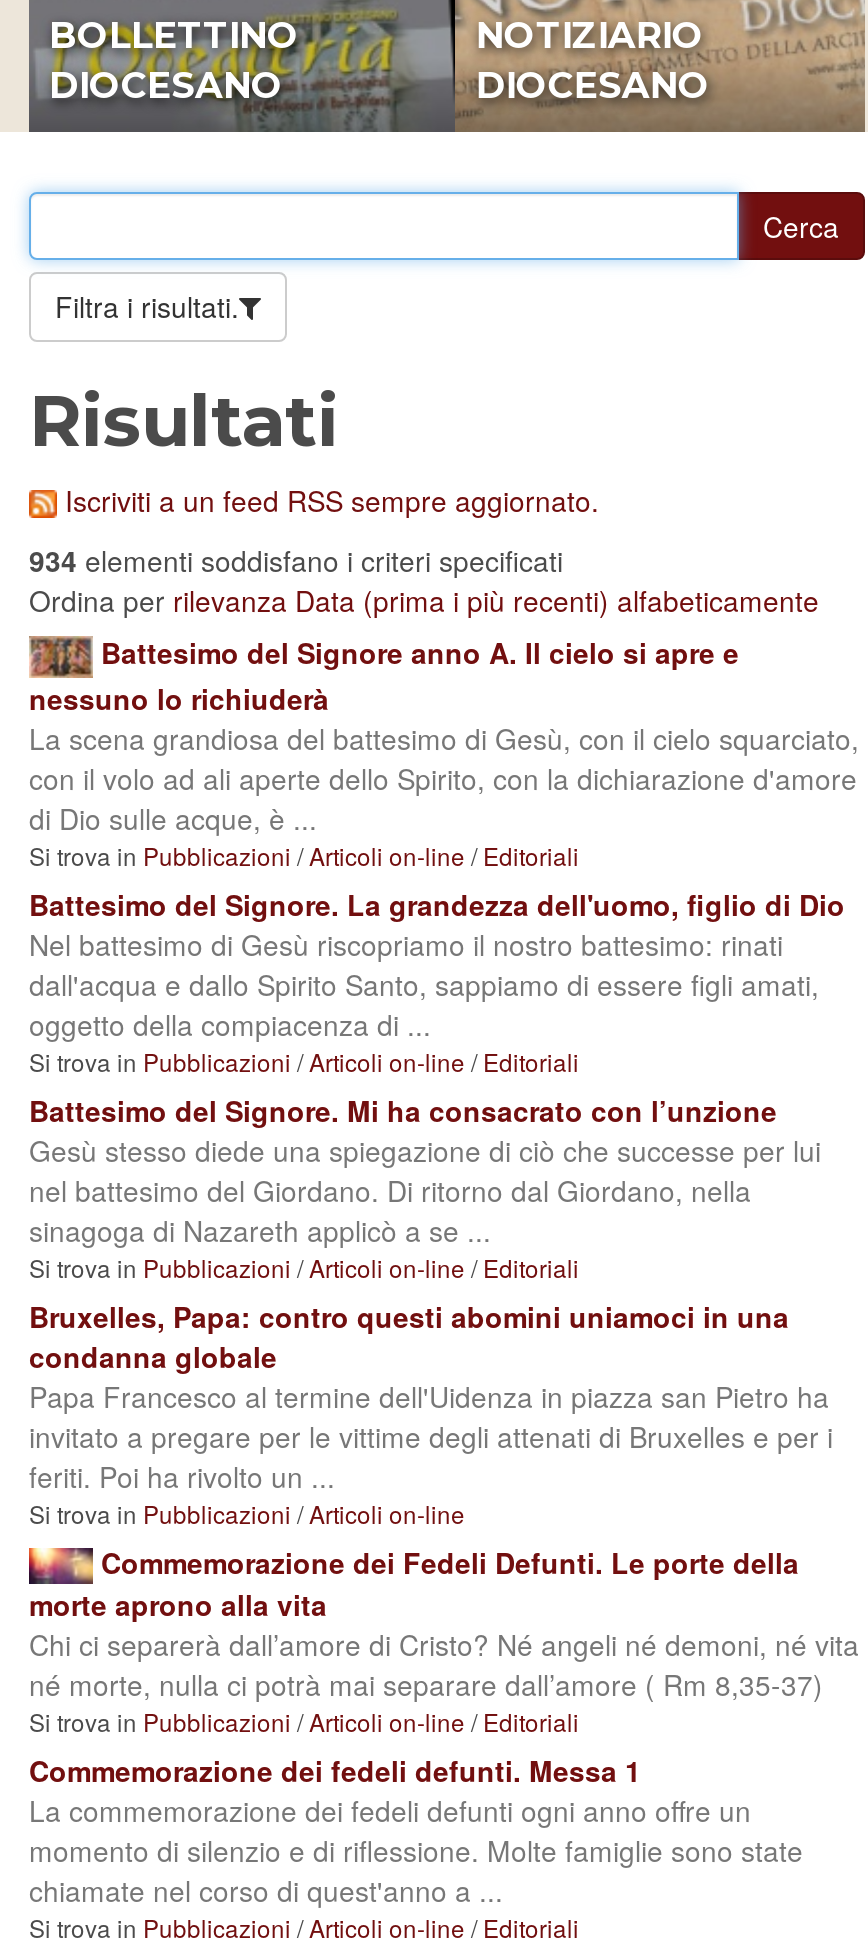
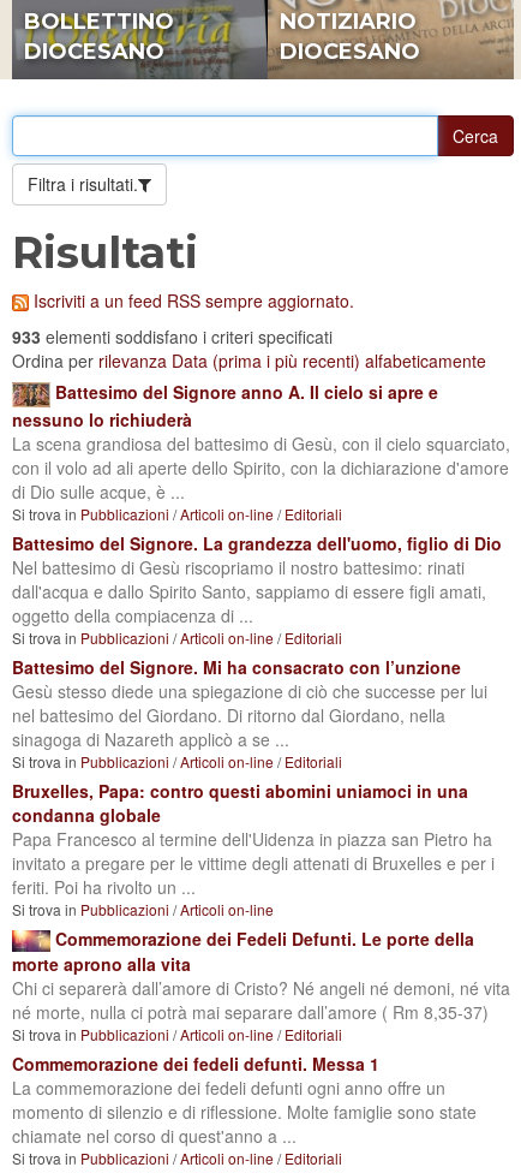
[29,540,563,580] 934 elementi soddisfano i criteri specificati -> [12,324,333,349] 933 elementi soddisfano i criteri specificati

